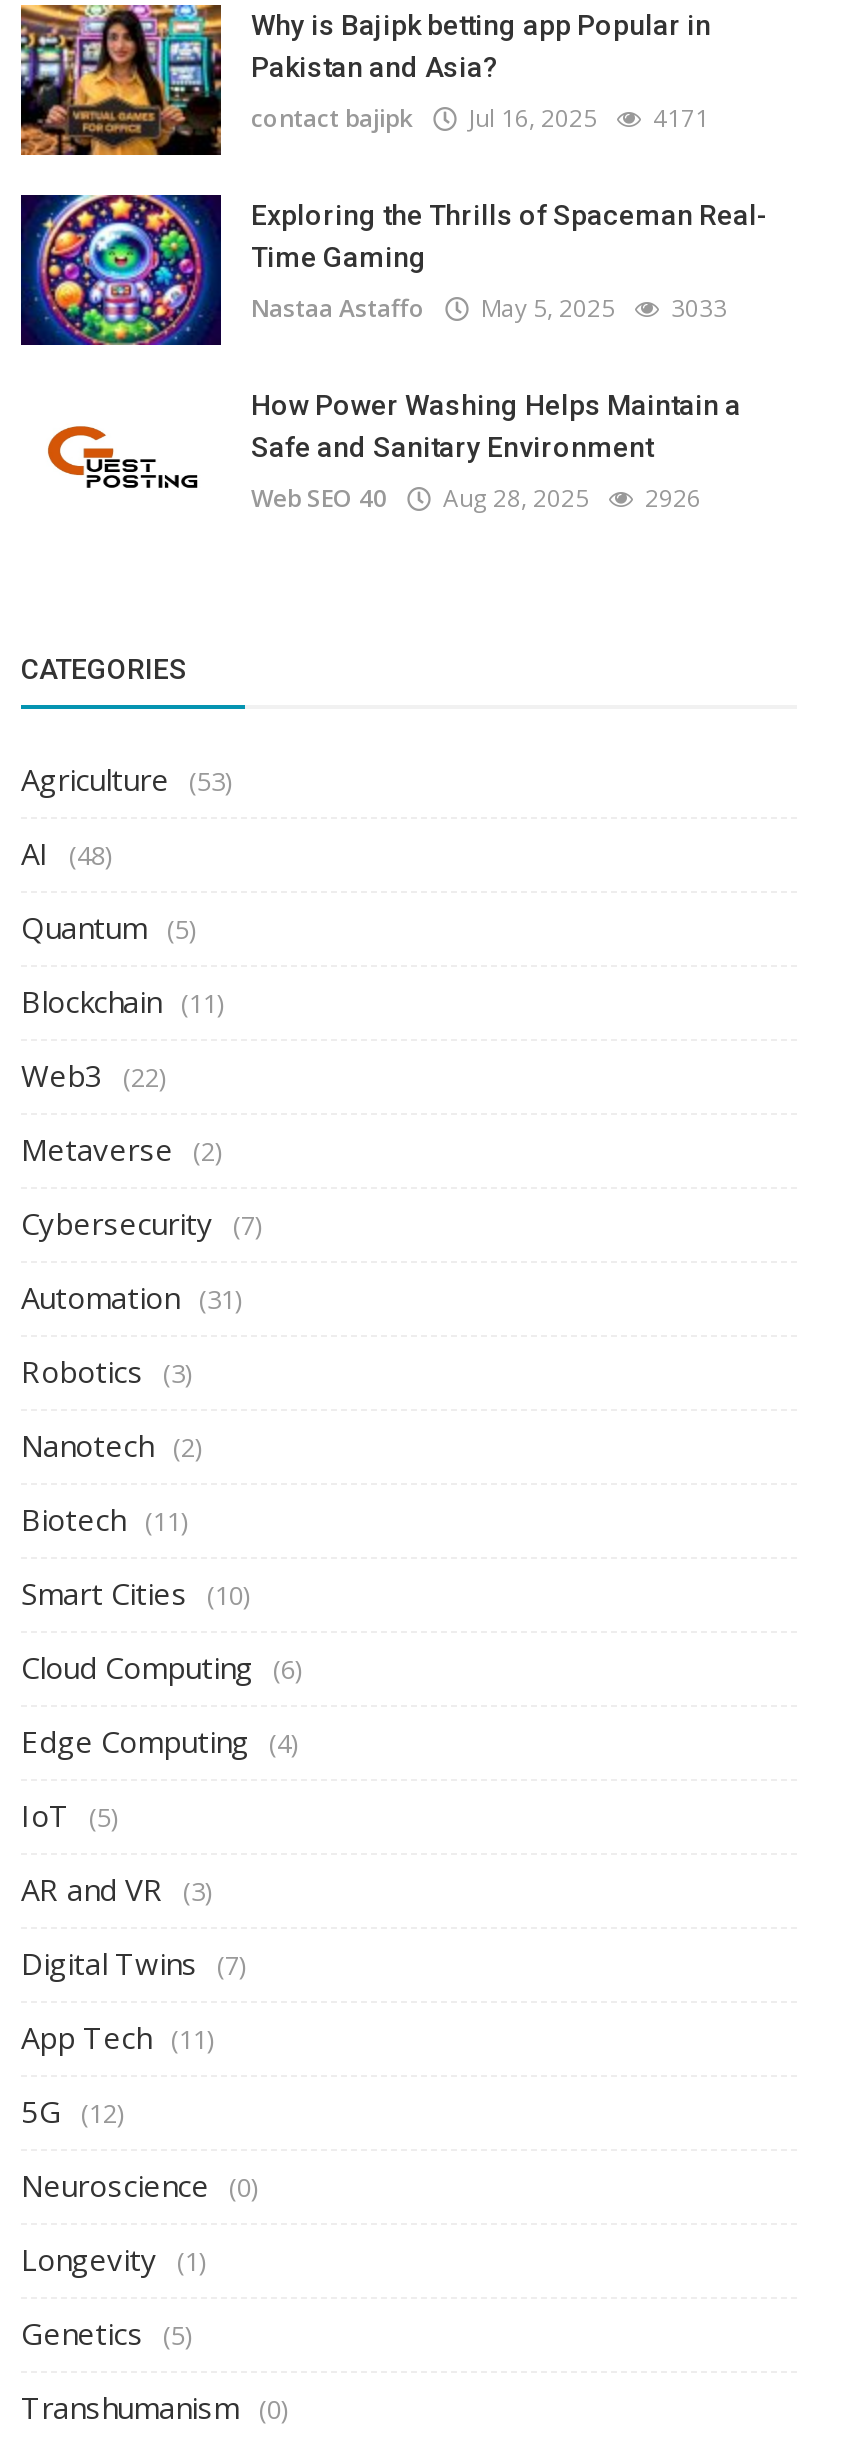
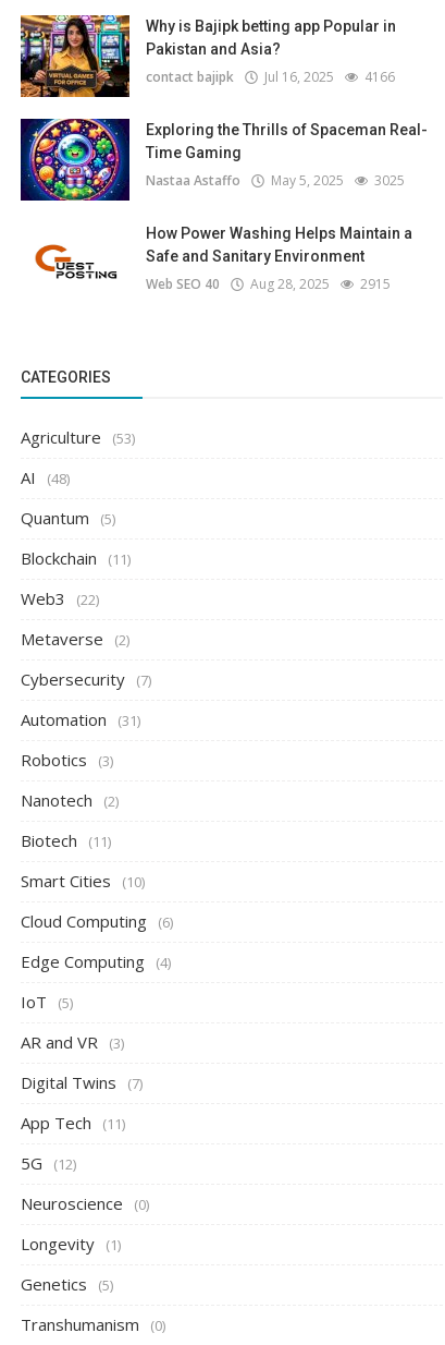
[251,101,709,135] contact bajipk Jul 16, 2025 4171 -> [146,68,395,86] contact bajipk Jul 16, 2025 4166
[251,291,727,325] Nastaa Astaffo May 5, 2025 3033 -> [146,171,405,190] Nastaa Astaffo May 5, 2025 3025
[251,481,701,515] Web SEO 40 Aug 28, 2025 2926 -> [146,275,391,293] Web SEO 40 Aug 28, 2025 2915

